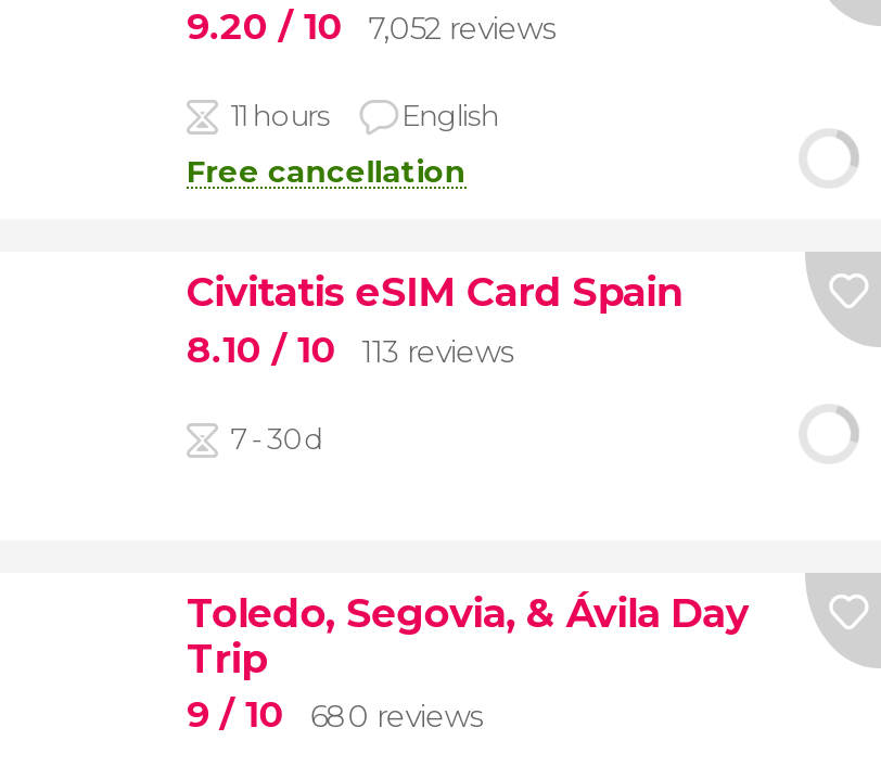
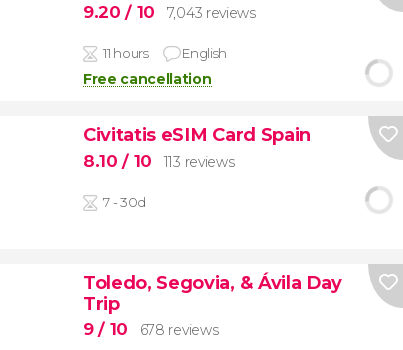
[187,5,557,48] 9.20 / 10 7,052 reviews -> [83,2,256,22] 9.20 / 10 7,043 reviews
[187,693,484,737] 9 / 10 680 reviews -> [83,319,218,339] 9 / 10 678 reviews

